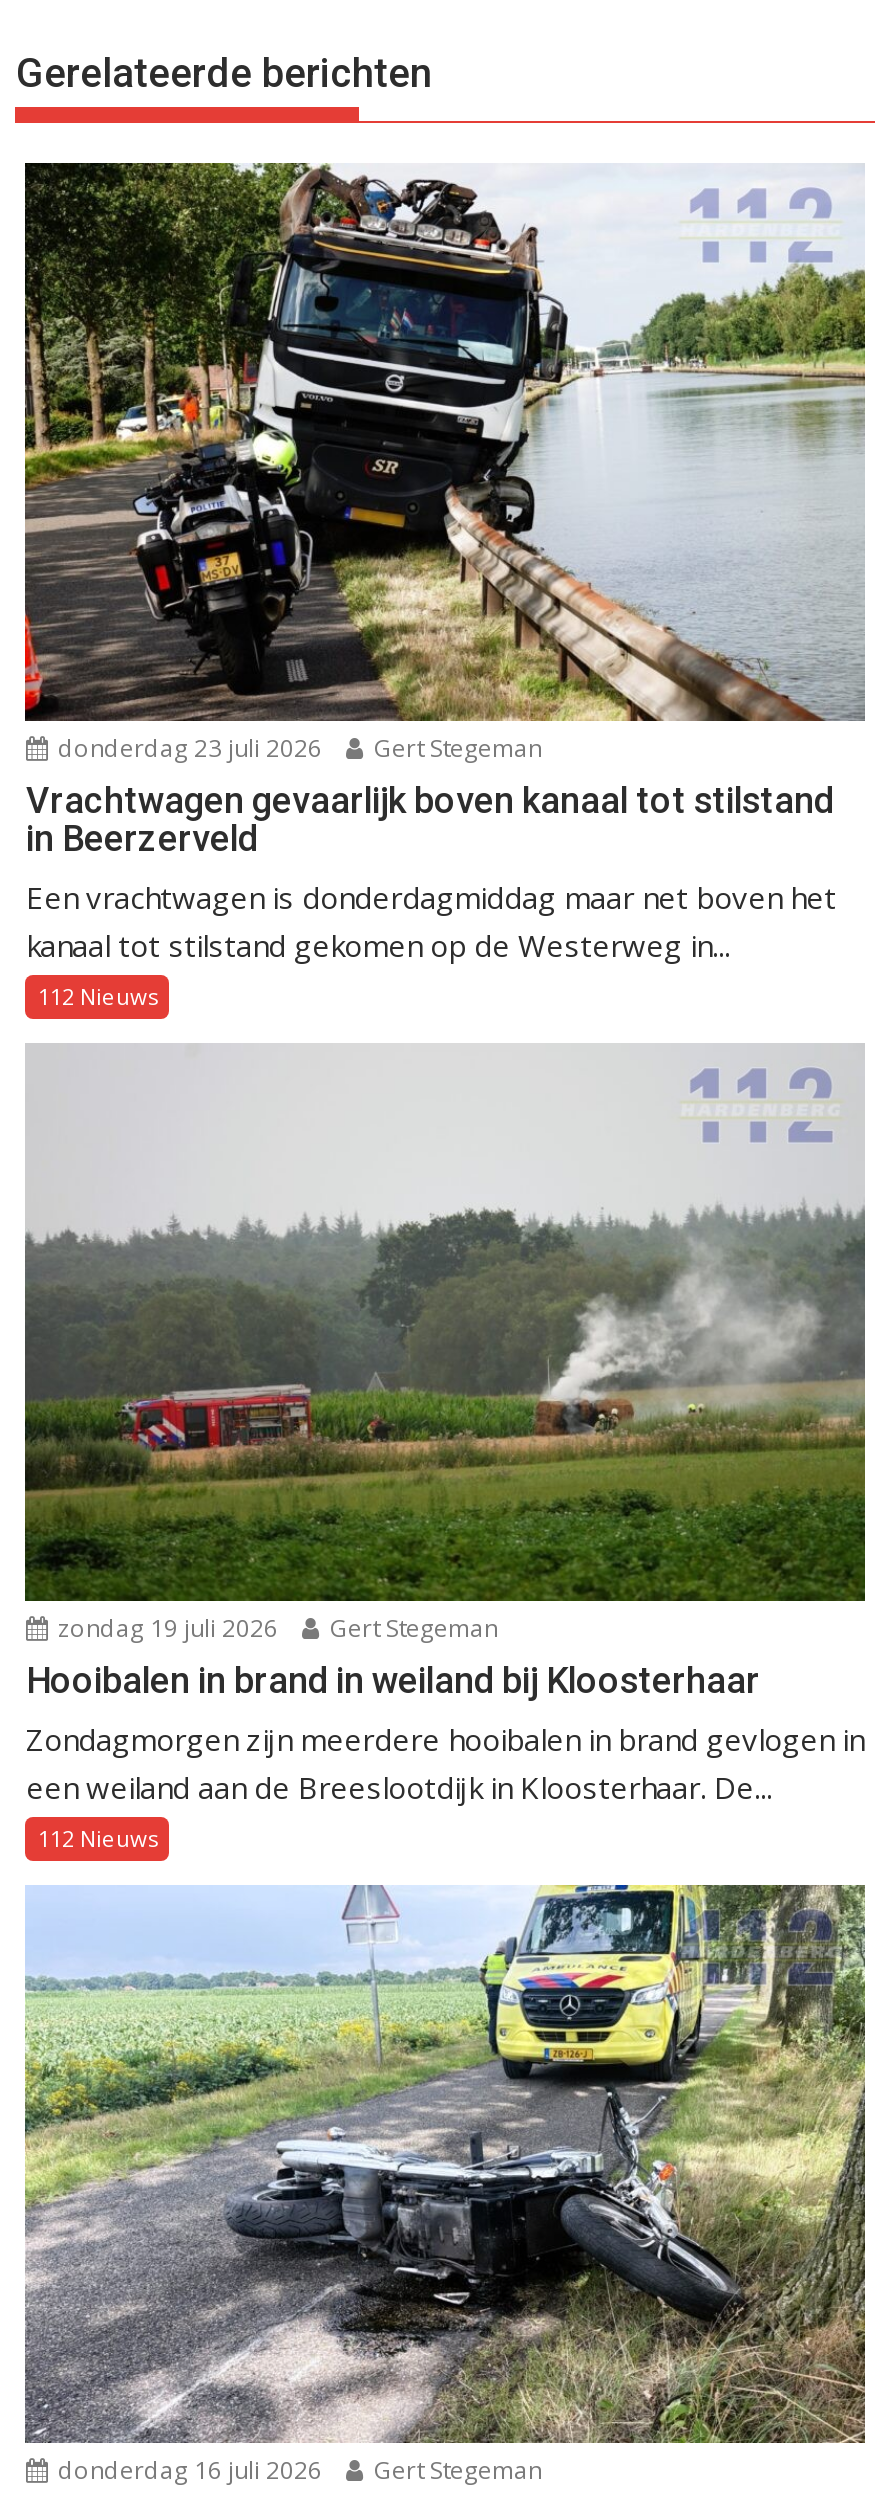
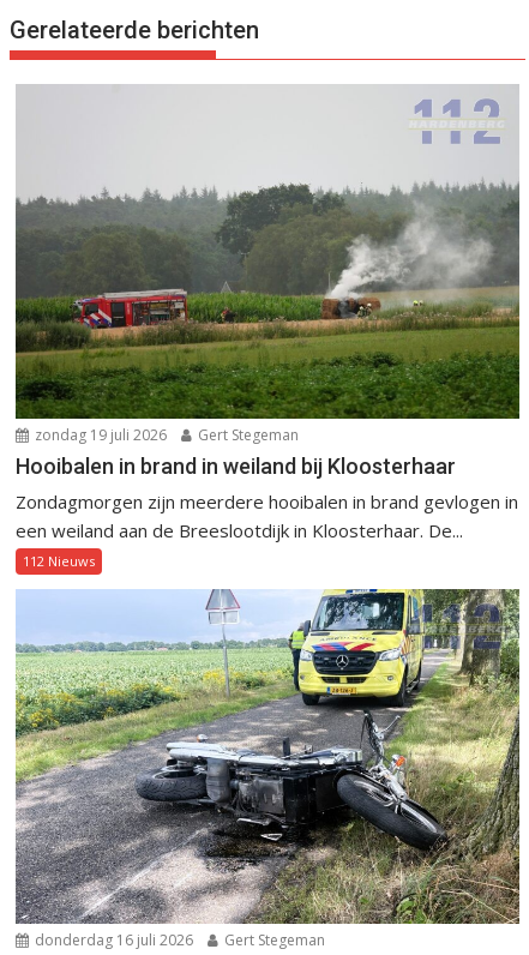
[23,161,867,1011] [image] | donderdag 23 juli 2026 | Gert Stegeman | Vrachtwagen gevaarlijk boven kanaal tot stilstand | in Beerzerveld | Een vrachtwagen is donderdagmiddag maar net boven het | kanaal tot stilstand gekomen op de Westerweg in... | 112 Nieuws -> none

